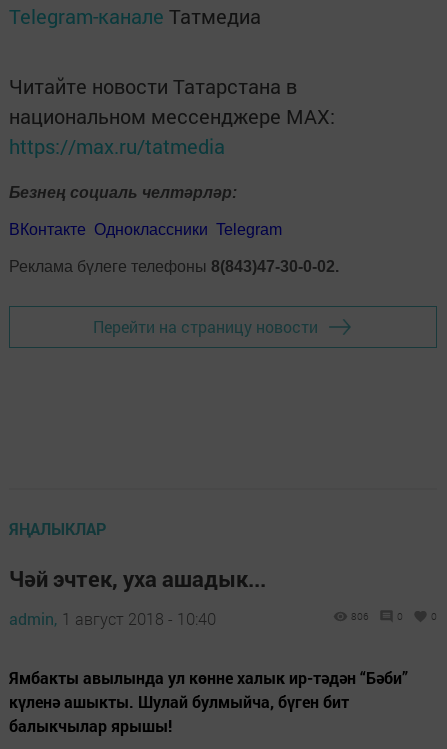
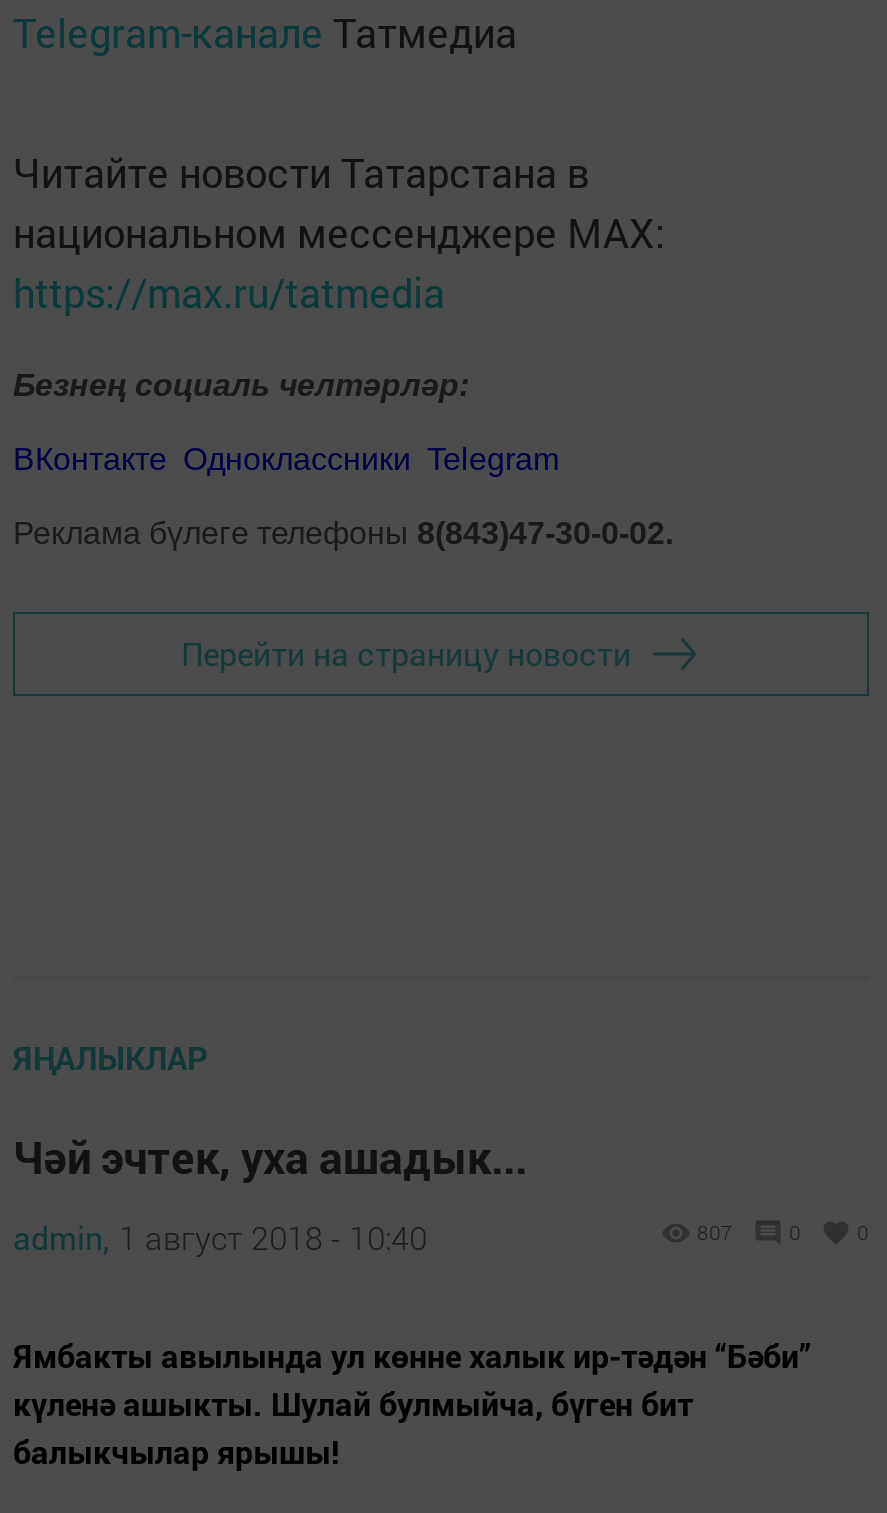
[351,610,369,623] 806 -> [697,1220,733,1246] 807

